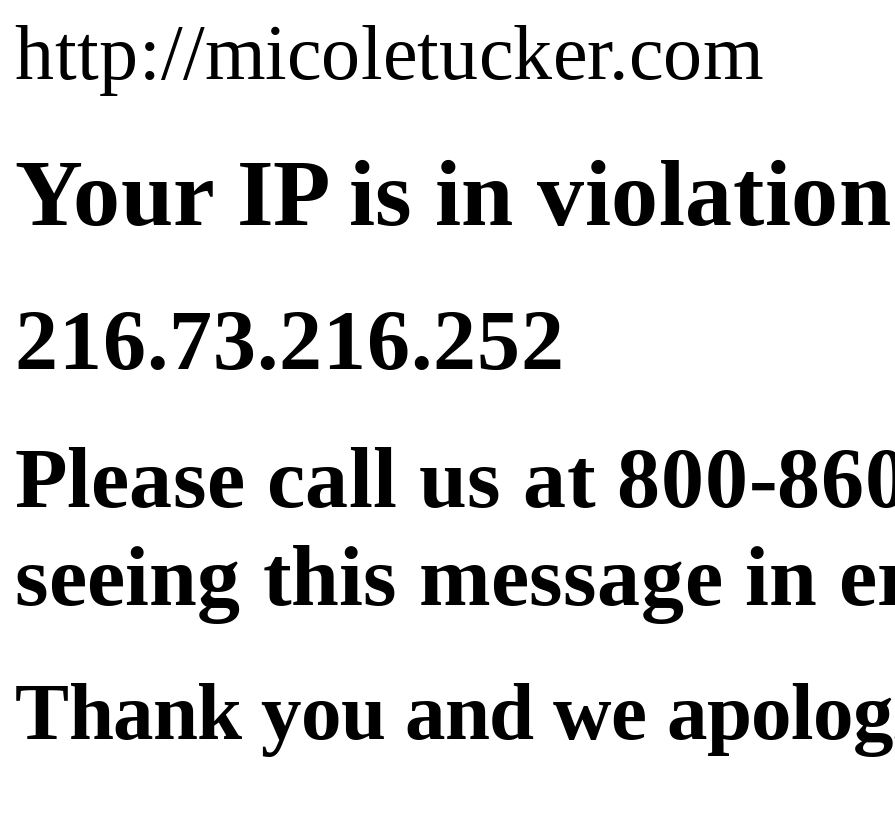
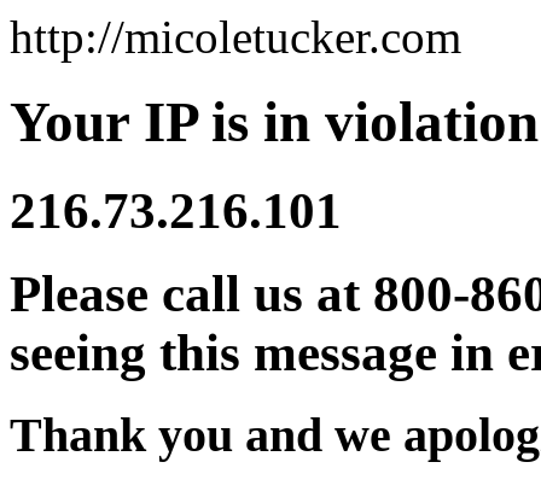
[15,293,565,387] 216.73.216.252 -> [10,182,342,239] 216.73.216.101

